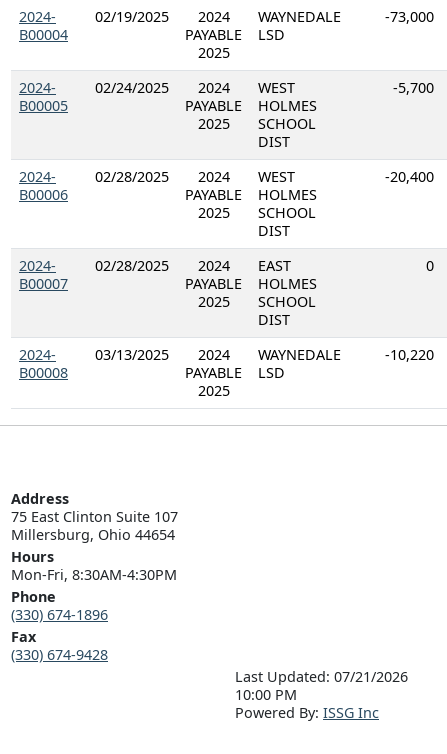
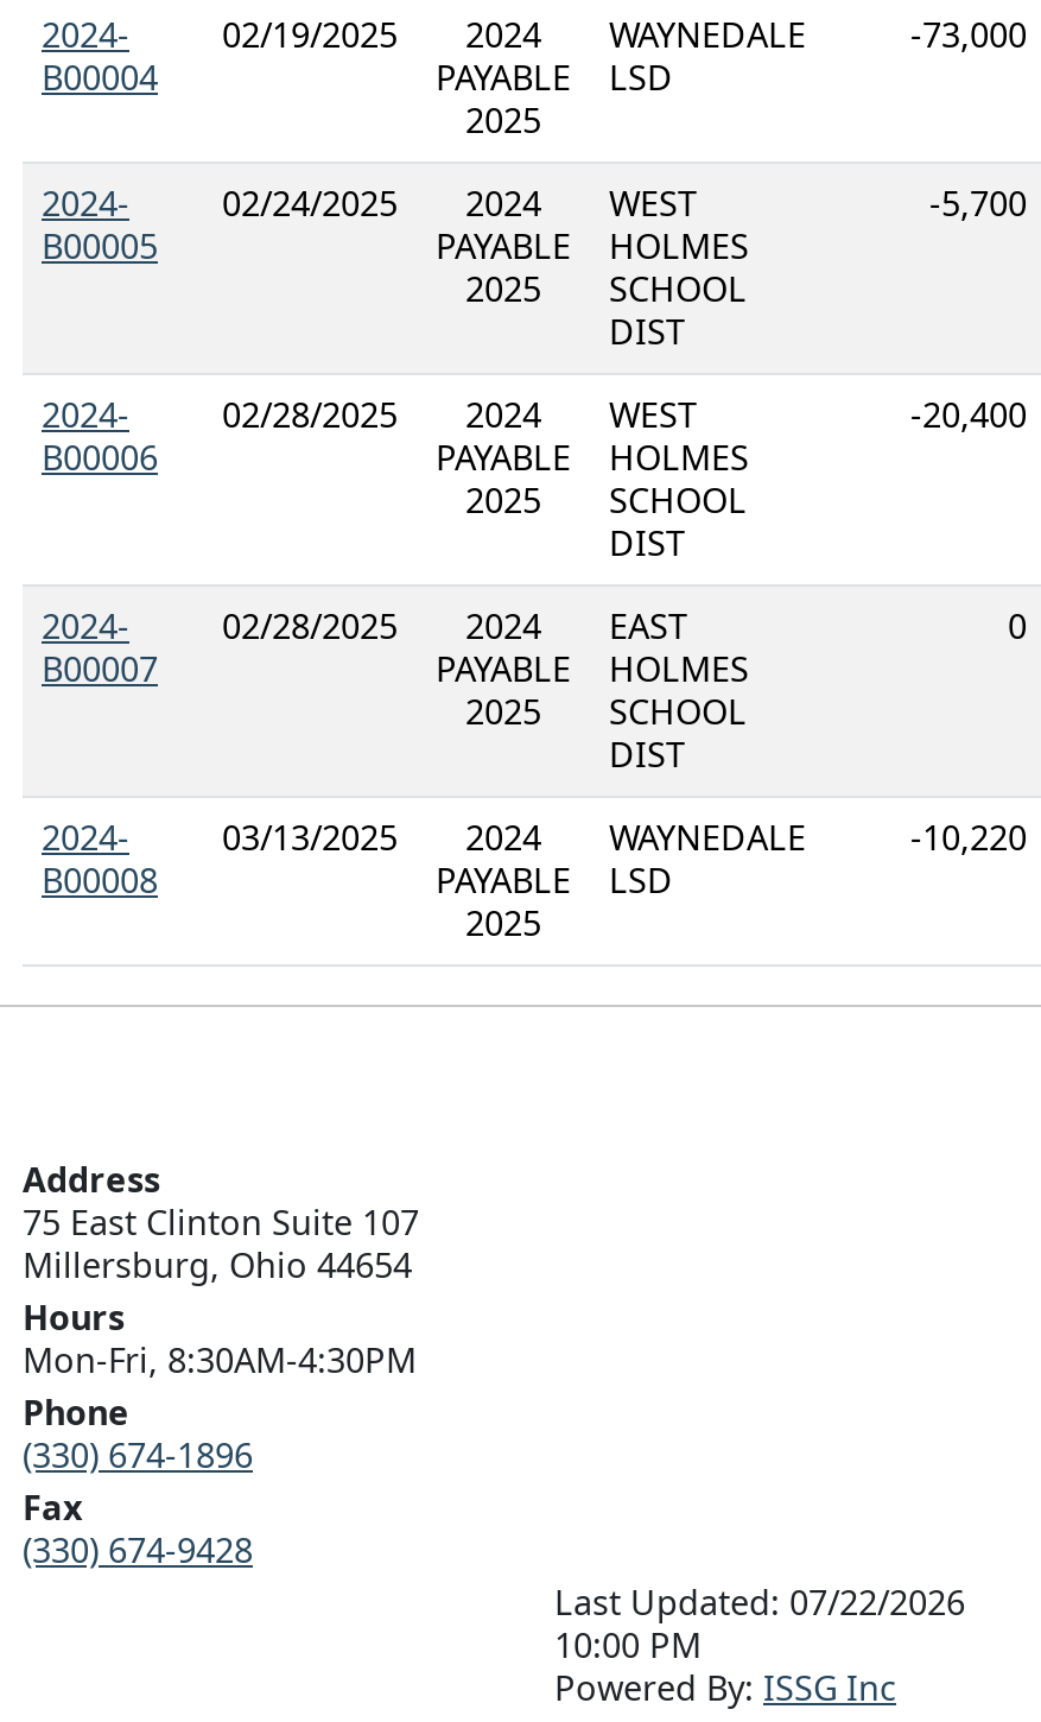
[235,667,408,686] Last Updated: 07/21/2026 -> [554,1579,965,1625] Last Updated: 07/22/2026

